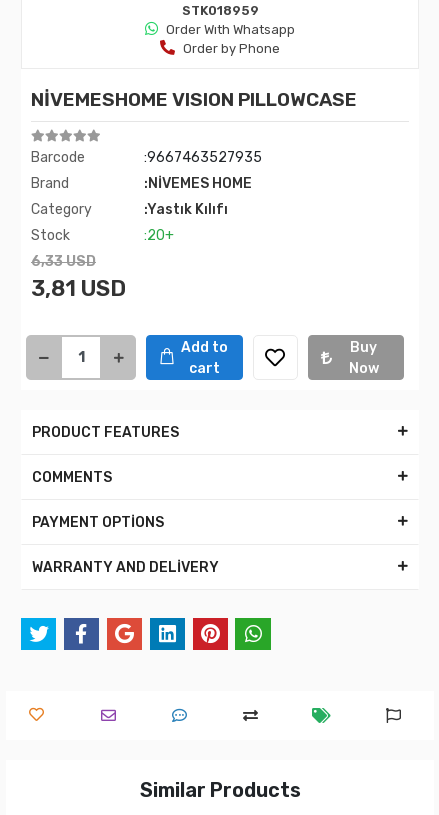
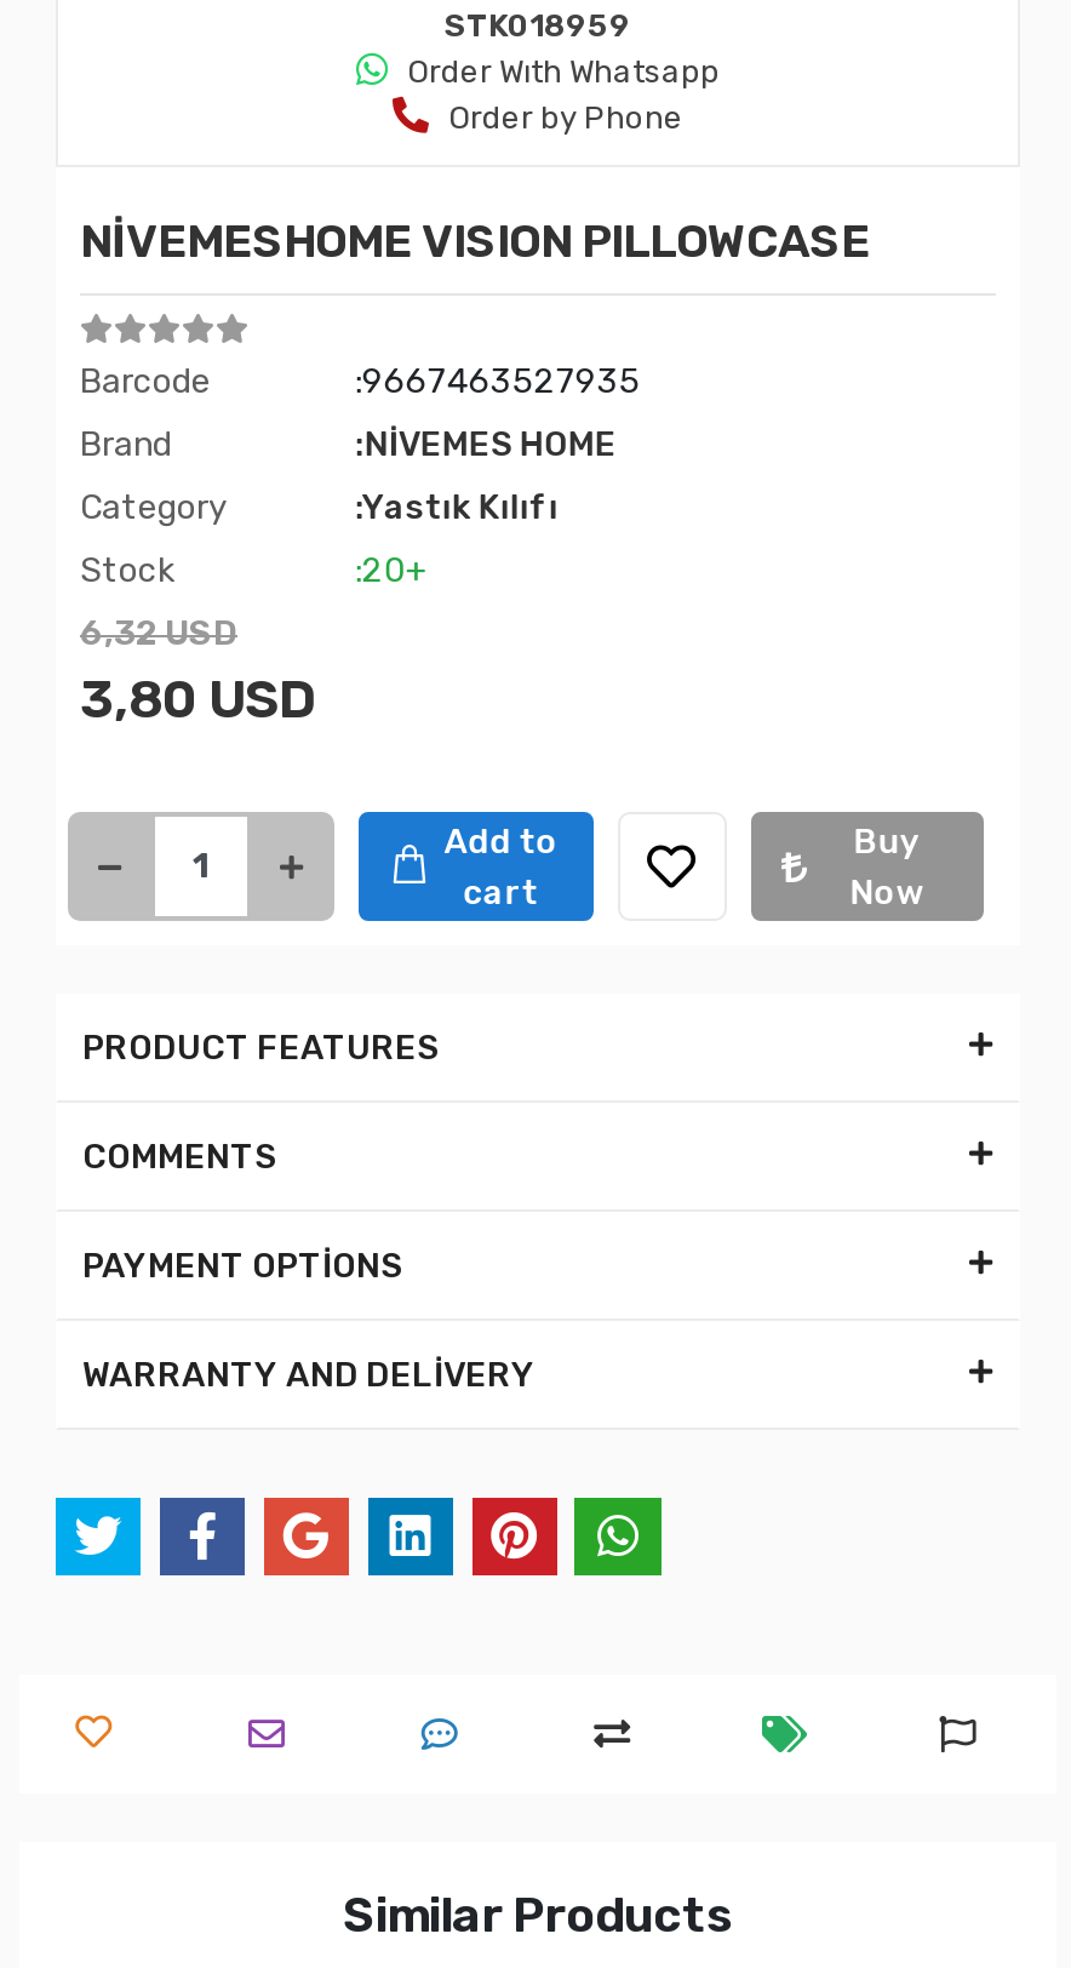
[31,253,96,270] 6,33 USD -> [80,613,237,654] 6,32 USD
[31,275,126,302] 3,81 USD -> [80,667,317,732] 3,80 USD

